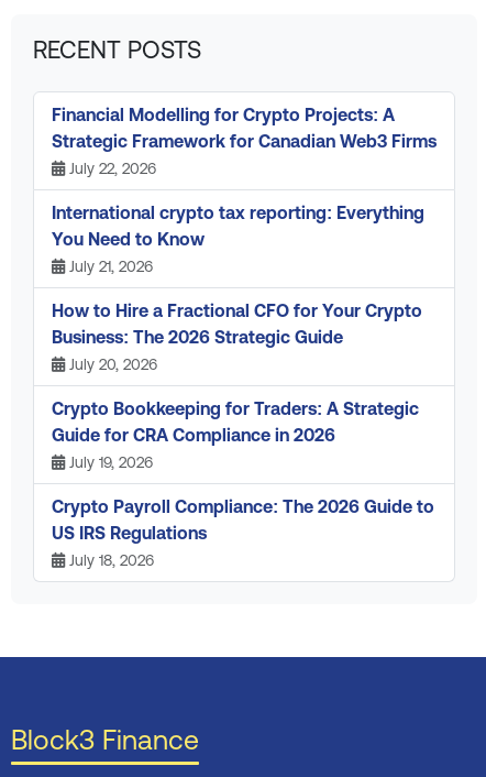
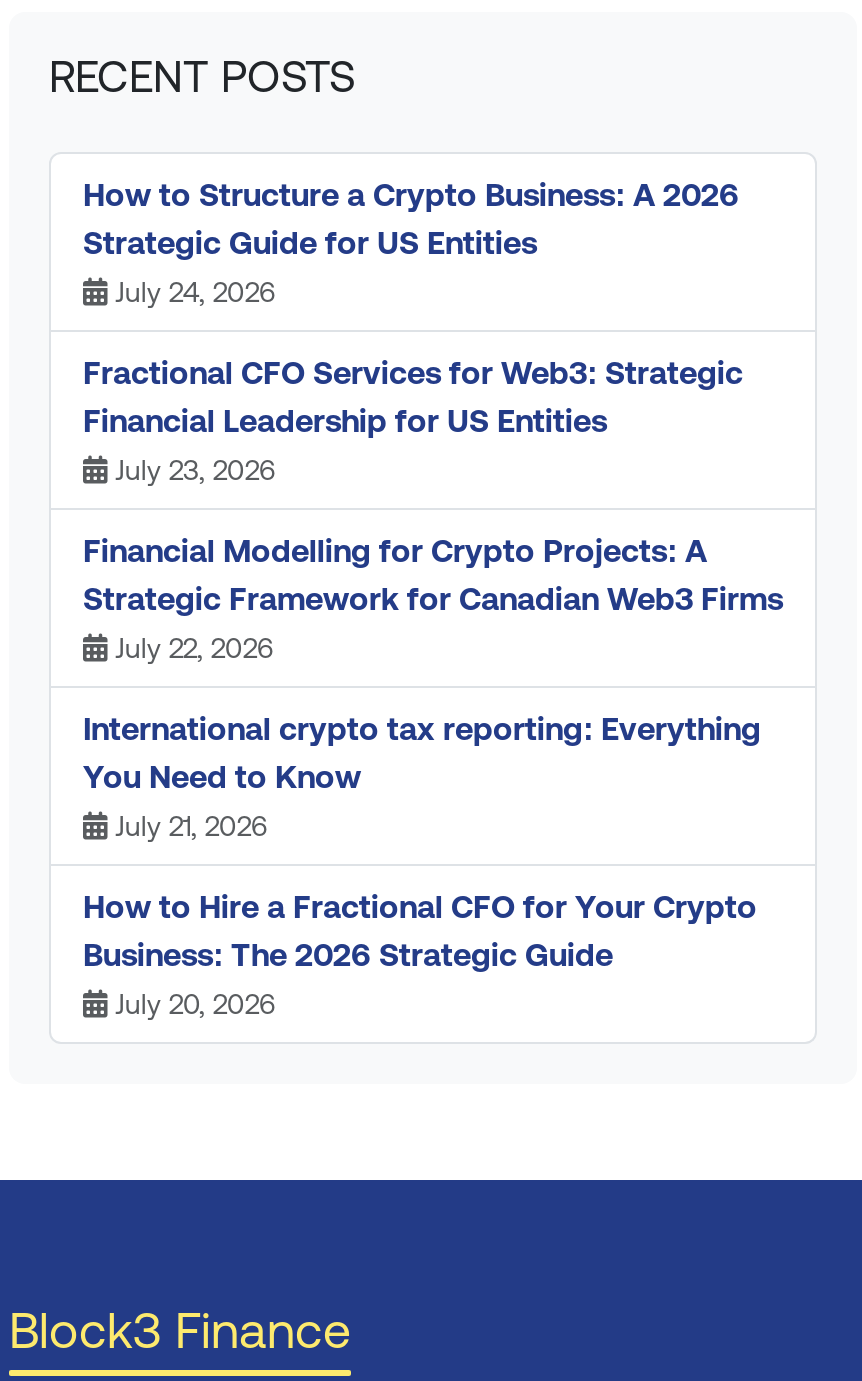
none -> [83,176,743,486] How to Structure a Crypto Business: A 2026 | Strategic Guide for US Entities | July 24, 2026 | Fractional CFO Services for Web3: Strategic | Financial Leadership for US Entities | July 23, 2026
moved [52,104,437,373] -> [83,532,783,1020]: Financial Modelling for Crypto Projects: A | Strategic Framework for Canadian Web3 Firms | July 22, 2026 | ... | Business: The 2026 Strategic Guide | July 20, 2026
[52,398,434,569] Crypto Bookkeeping for Traders: A Strategic | Guide for CRA Compliance in 2026 | July 19, 2026 | Crypto Payroll Compliance: The 2026 Guide to | US IRS Regulations | July 18, 2026 -> none

